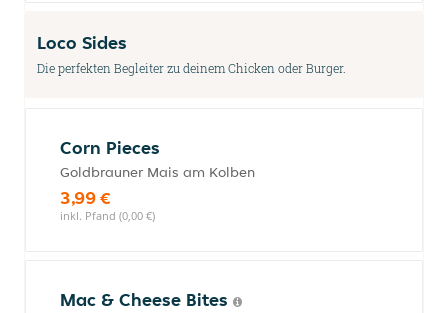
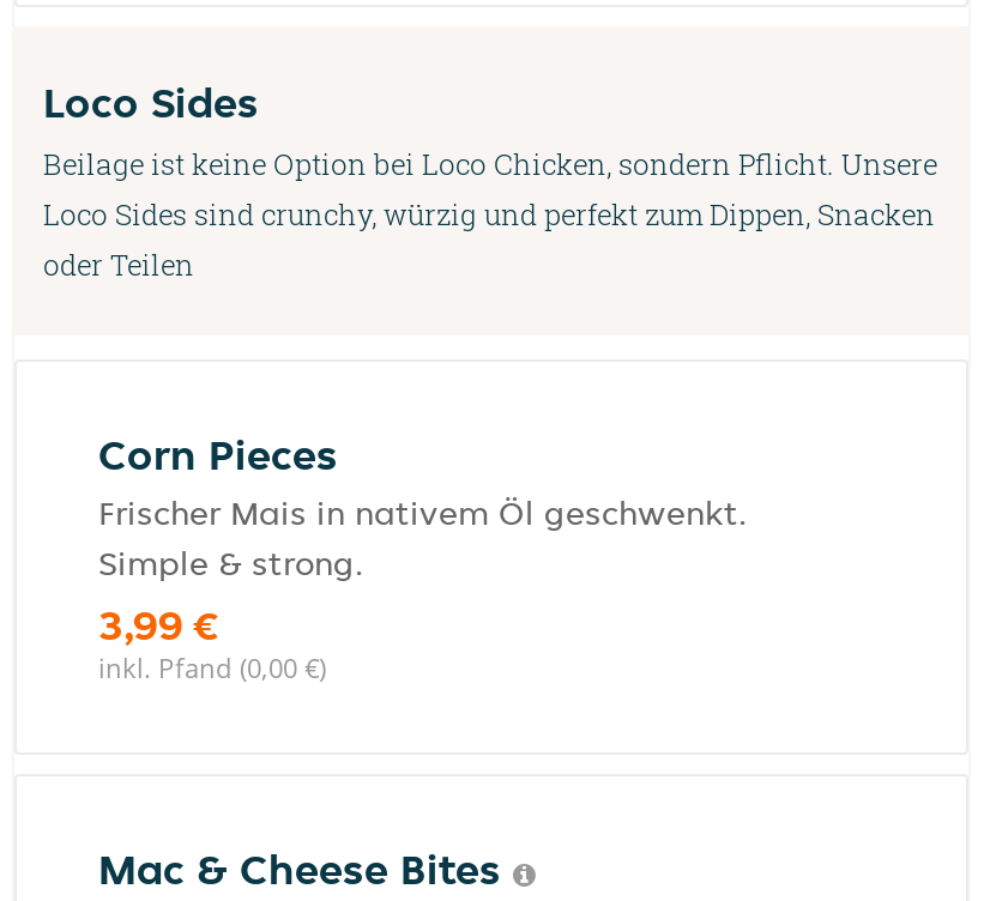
[37,60,346,76] Die perfekten Begleiter zu deinem Chicken oder Burger. -> [43,144,937,283] Beilage ist keine Option bei Loco Chicken, sondern Pflicht. Unsere | Loco Sides sind crunchy, würzig und perfekt zum Dippen, Snacken | oder Teilen
[60,163,255,181] Goldbrauner Mais am Kolben -> [98,491,748,585] Frischer Mais in nativem Öl geschwenkt. | Simple & strong.

